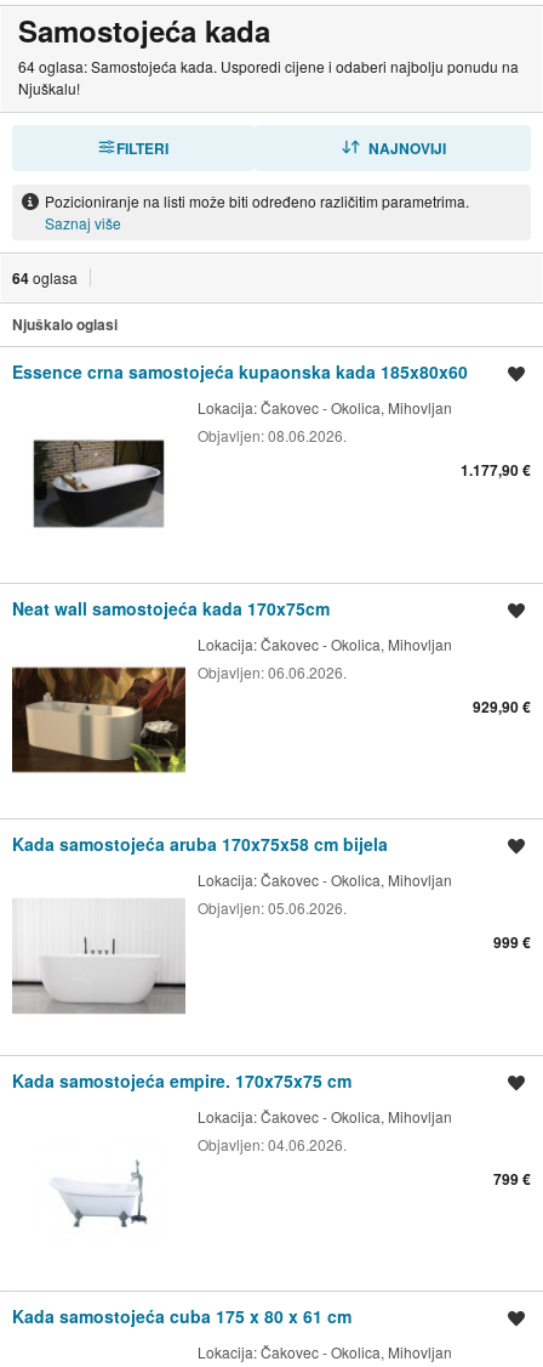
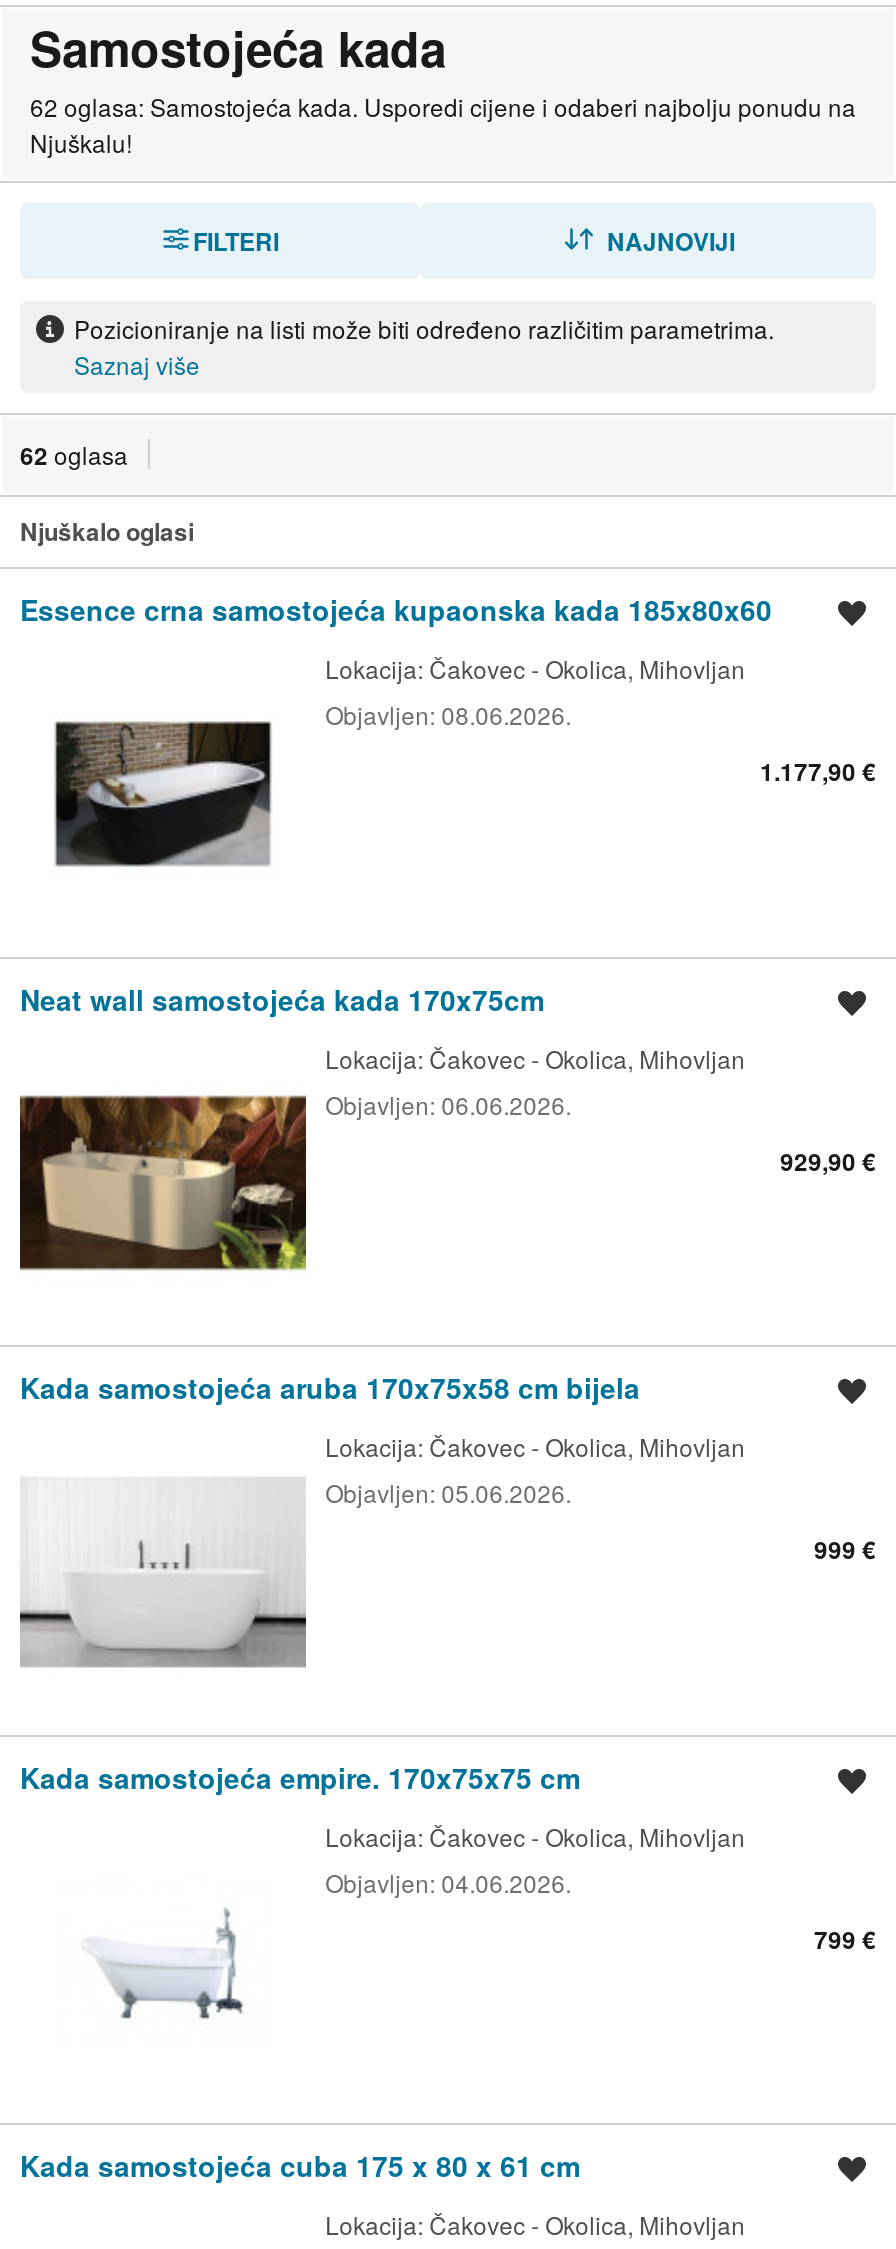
[18,56,519,76] 64 oglasa: Samostojeća kada. Usporedi cijene i odaberi najbolju ponudu na -> [30,89,856,123] 62 oglasa: Samostojeća kada. Usporedi cijene i odaberi najbolju ponudu na
[12,267,78,289] 64 oglasa -> [20,437,128,473] 62 oglasa

